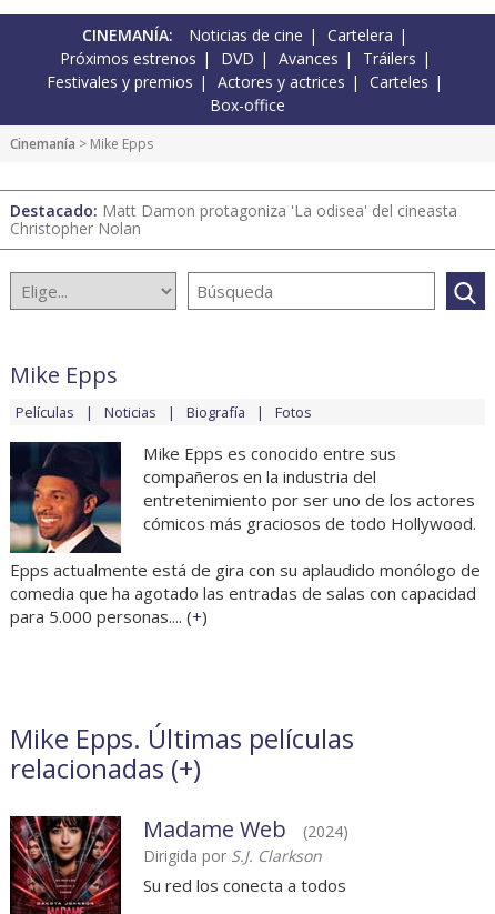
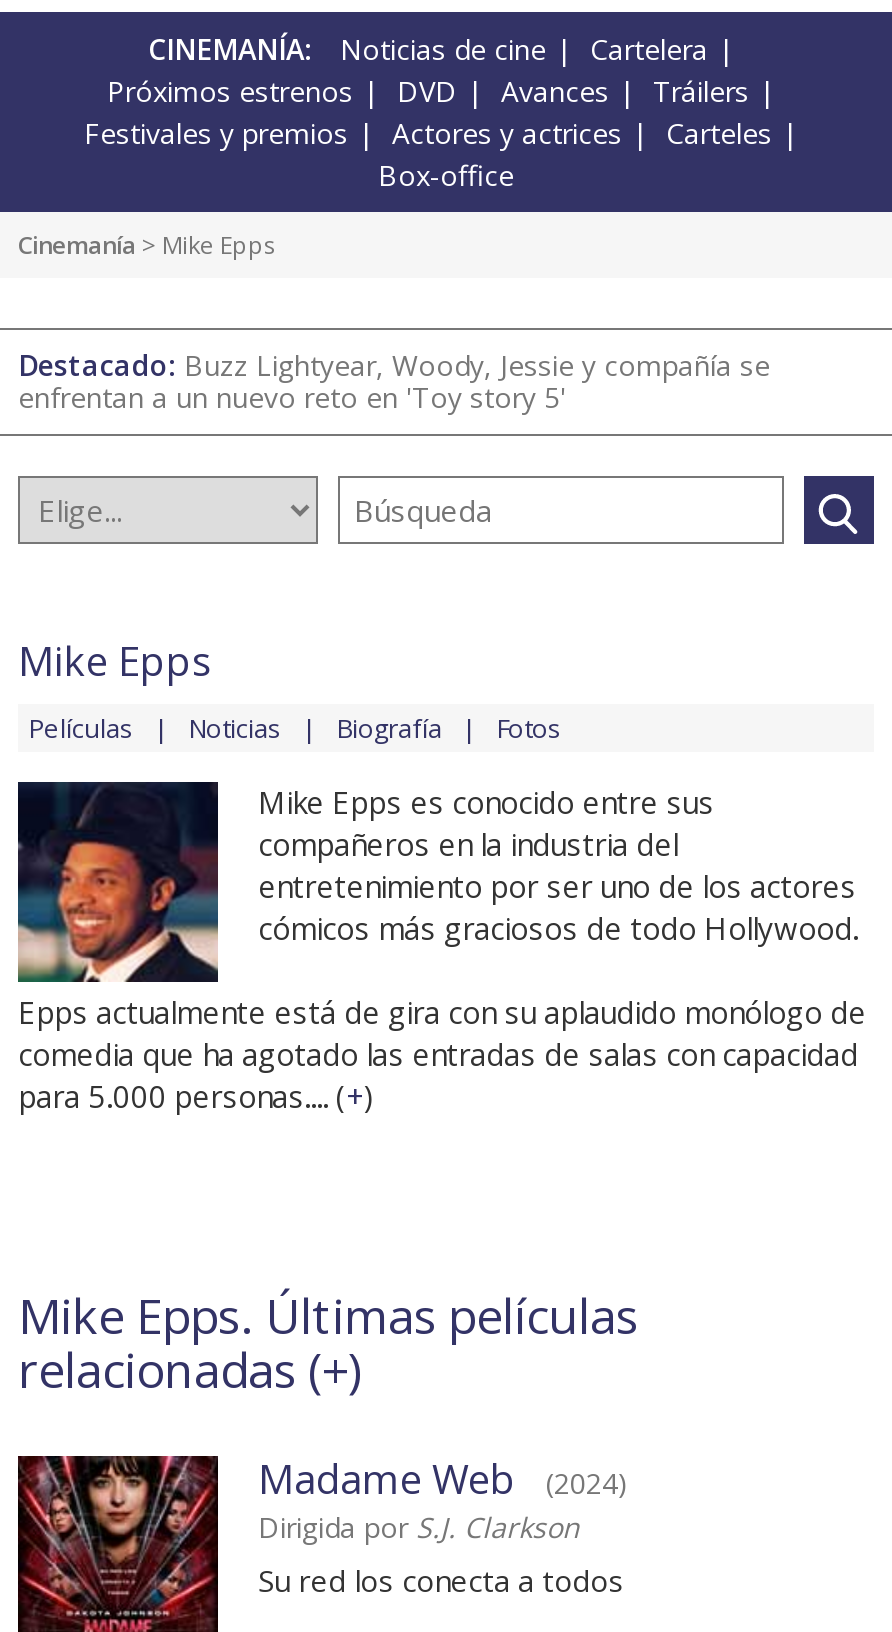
[10,200,457,239] Destacado: Matt Damon protagoniza 'La odisea' del cineasta | Christopher Nolan -> [18,346,770,416] Destacado: Buzz Lightyear, Woody, Jessie y compañía se | enfrentan a un nuevo reto en 'Toy story 5'

